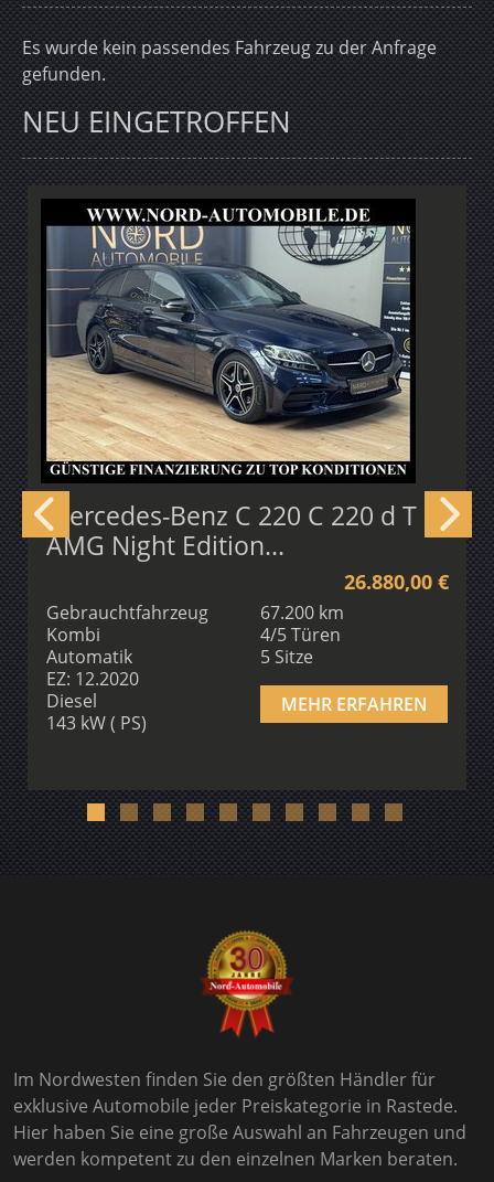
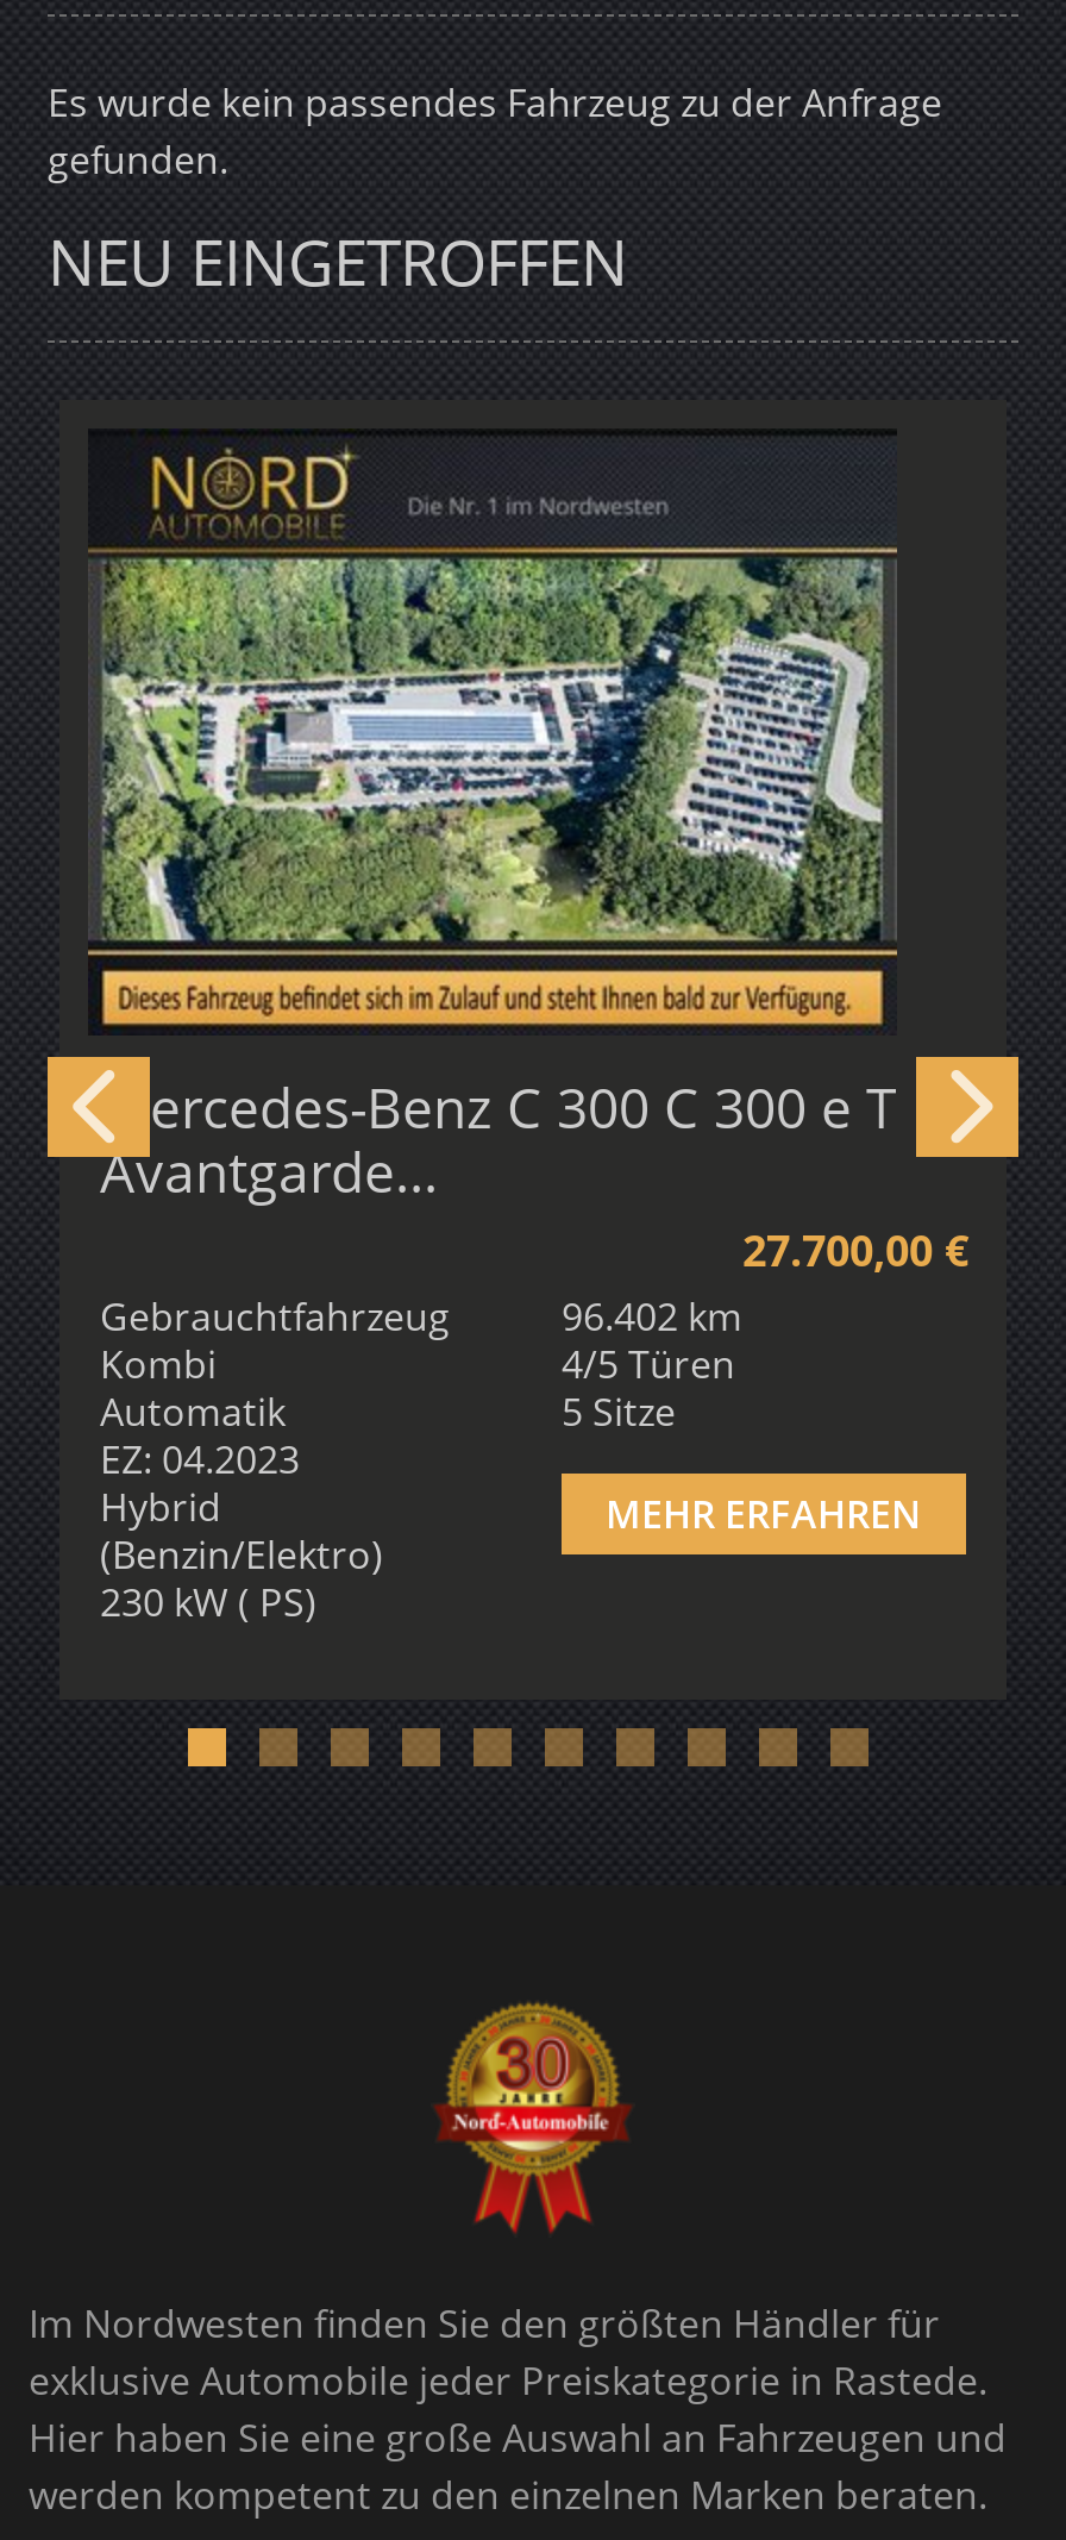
[41,201,449,595] [image] | Mercedes-Benz C 220 C 220 d T | AMG Night Edition... | 26.880,00 € -> [88,433,968,1279] [image] | Mercedes-Benz C 300 C 300 e T | Avantgarde... | 27.700,00 €
[260,601,344,625] 67.200 km -> [562,1291,742,1343] 96.402 km
[46,667,147,735] EZ: 12.2020 | Diesel | 143 kW ( PS) -> [100,1434,383,1629] EZ: 04.2023 | Hybrid | (Benzin/Elektro) | 230 kW ( PS)

